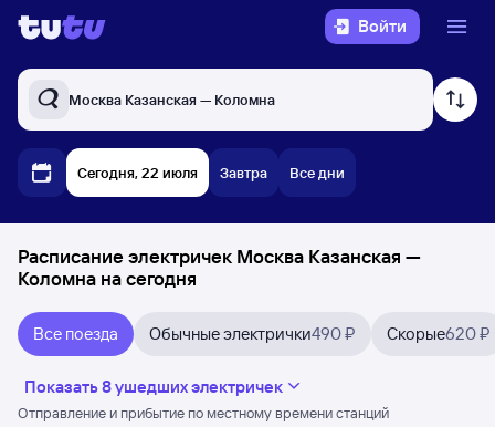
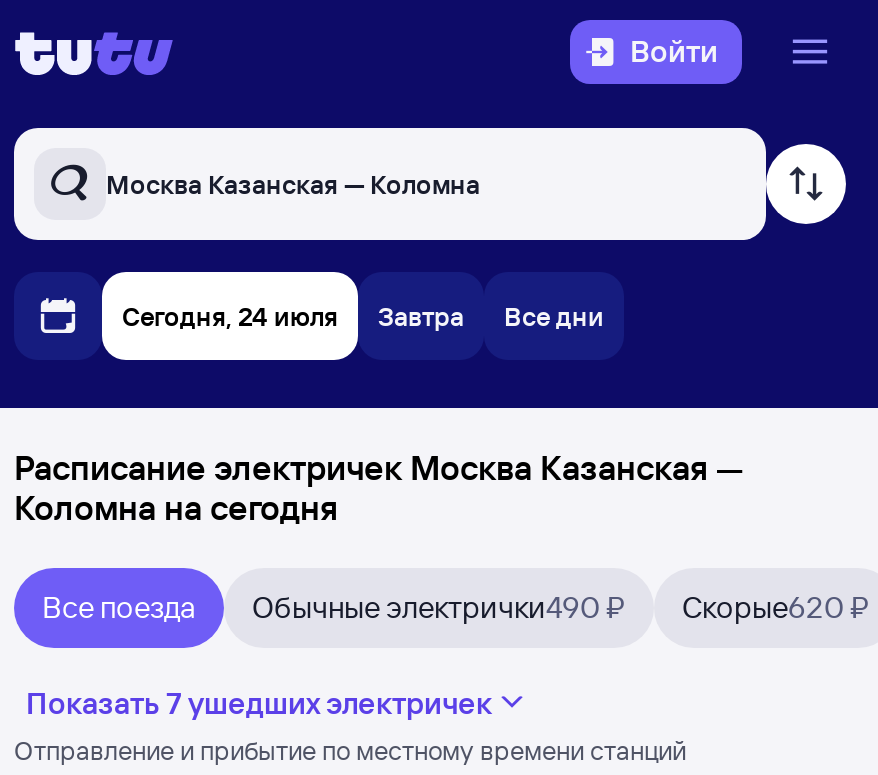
[77,164,345,181] Сегодня, 22 июля Завтра Все дни -> [122,300,604,332] Сегодня, 24 июля Завтра Все дни
[24,376,283,397] Показать 8 ушедших электричек -> [26,683,492,721] Показать 7 ушедших электричек

